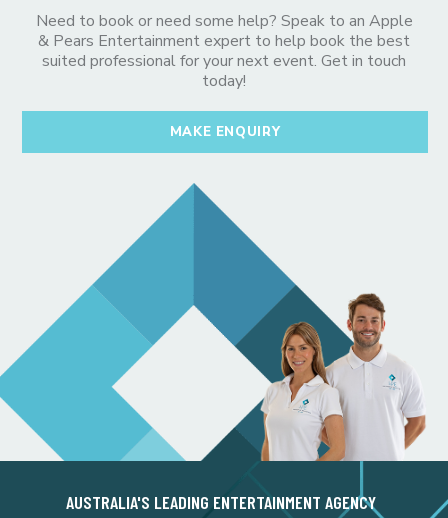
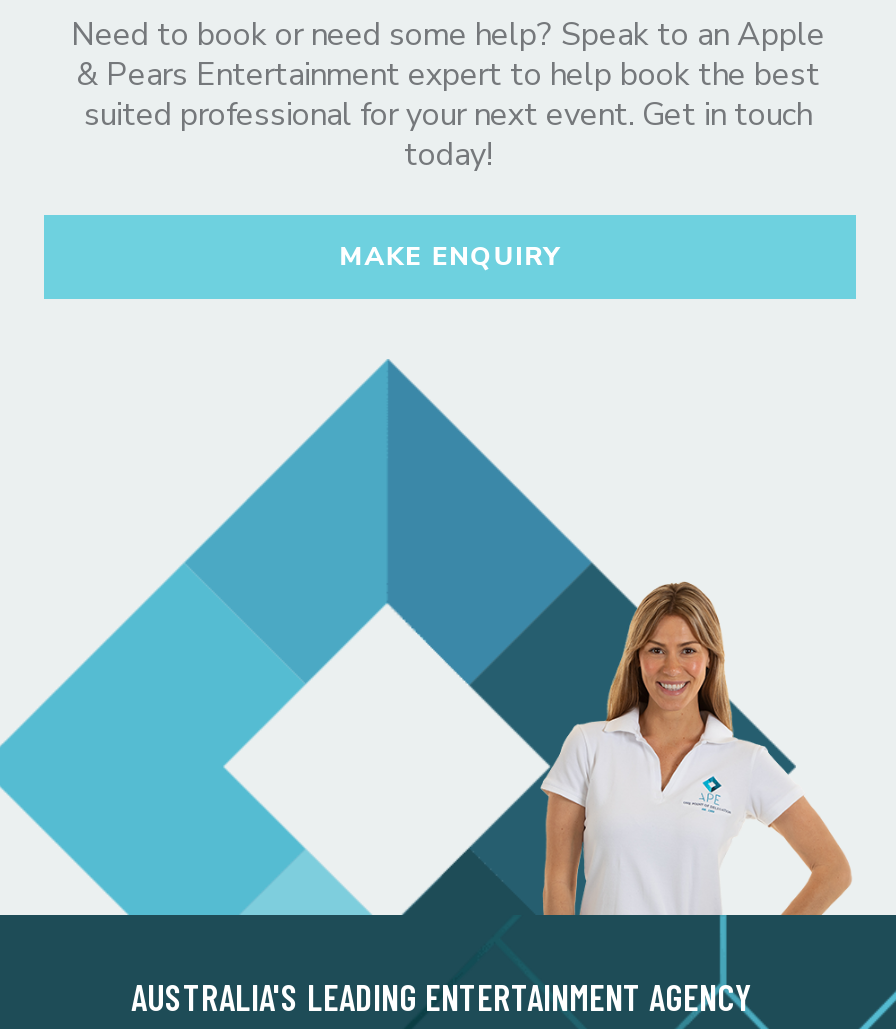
[260,292,426,462] [image] -> [522,579,854,917] [image]

